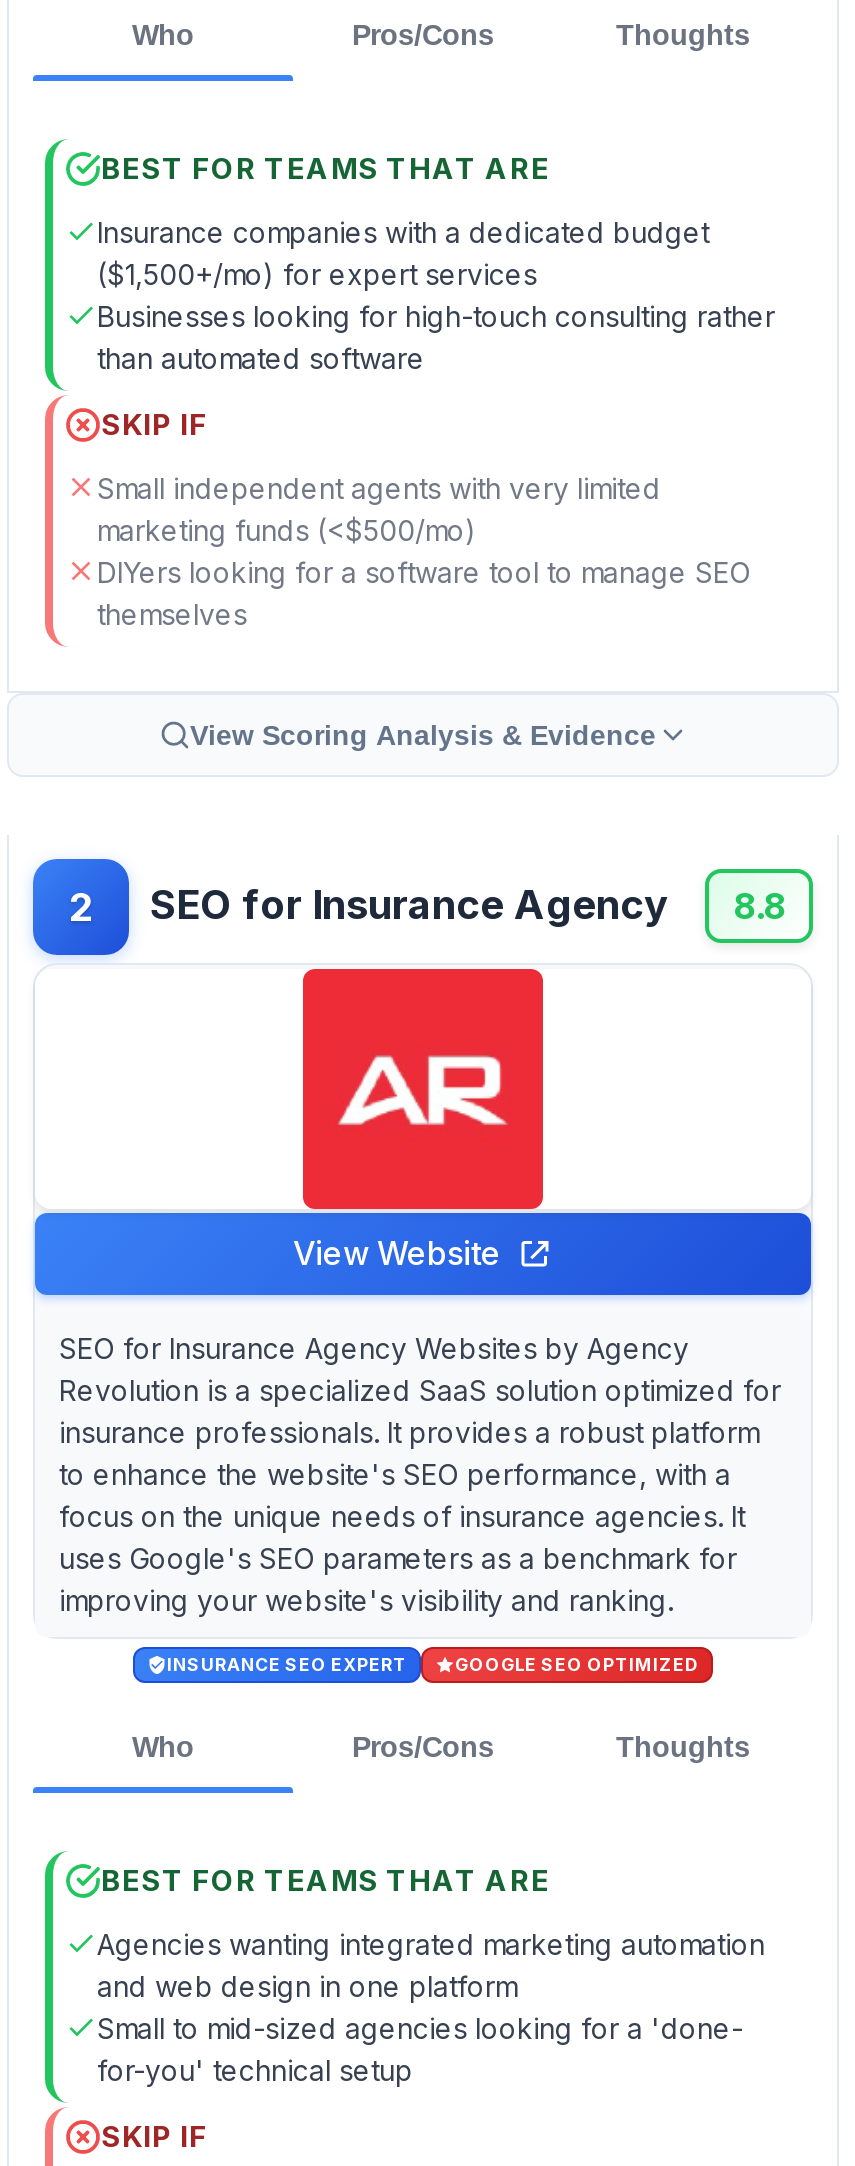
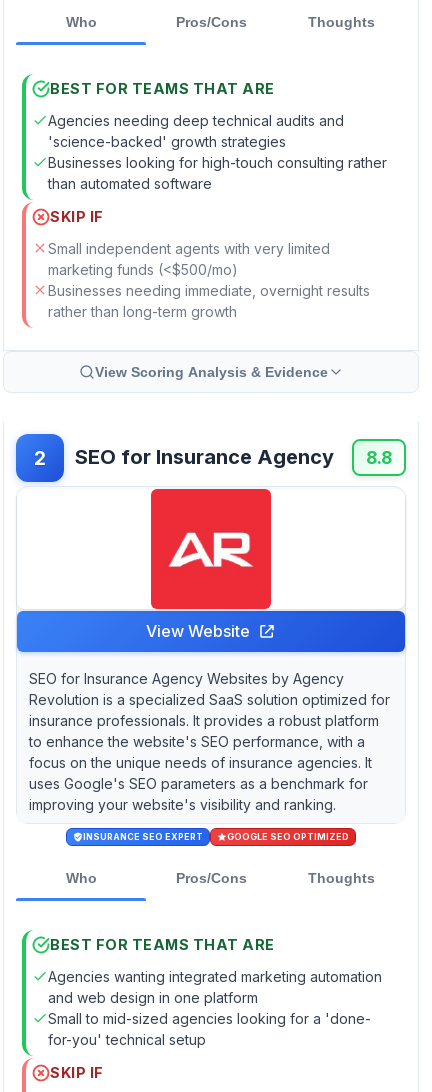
[97,215,709,291] Insurance companies with a dedicated budget | ($1,500+/mo) for expert services -> [48,112,344,150] Agencies needing deep technical audits and | 'science-backed' growth strategies
[97,555,751,631] DIYers looking for a software tool to manage SEO | themselves -> [48,282,370,320] Businesses needing immediate, overnight results | rather than long-term growth

